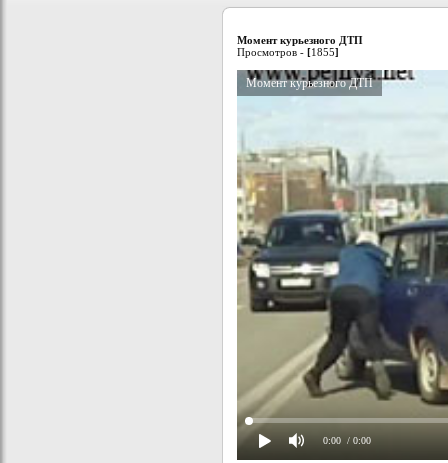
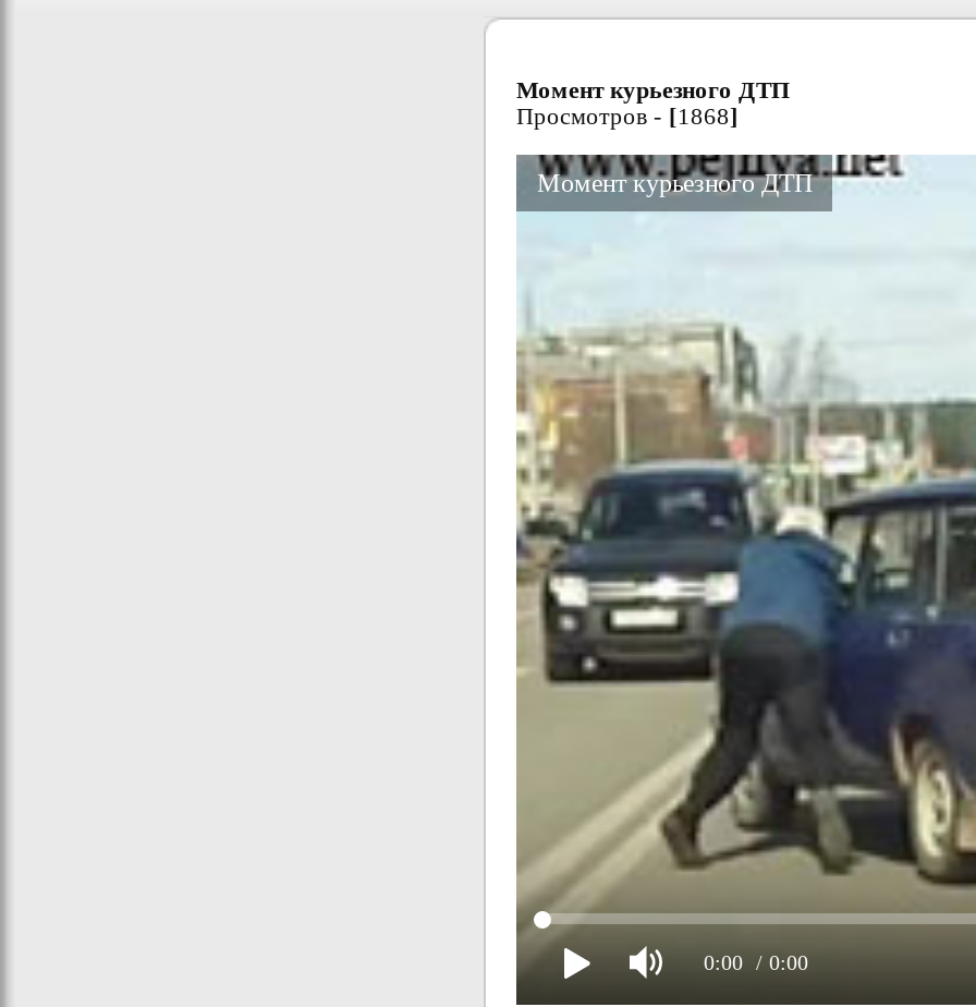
[237,46,339,58] Просмотров - [1855] -> [516,102,739,129] Просмотров - [1868]

